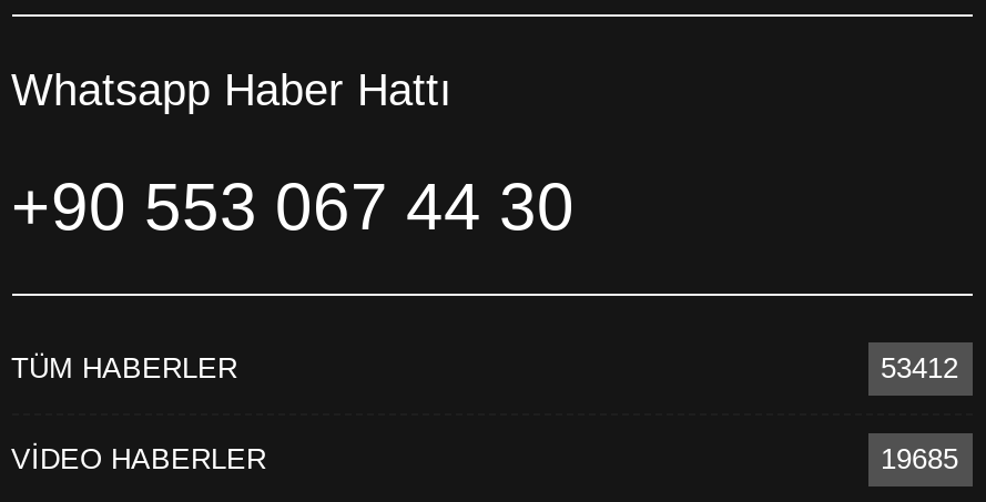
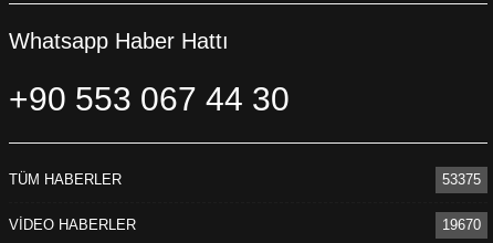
[881,351,958,384] 53412 -> [442,171,480,187] 53375
[881,441,958,475] 19685 -> [442,216,480,233] 19670

